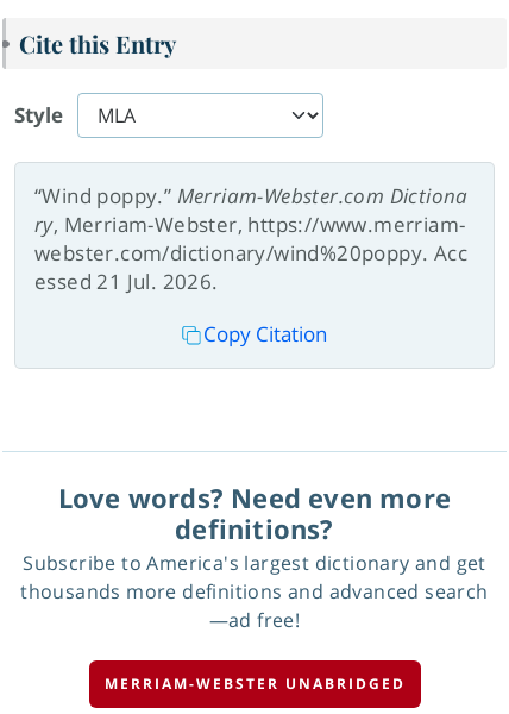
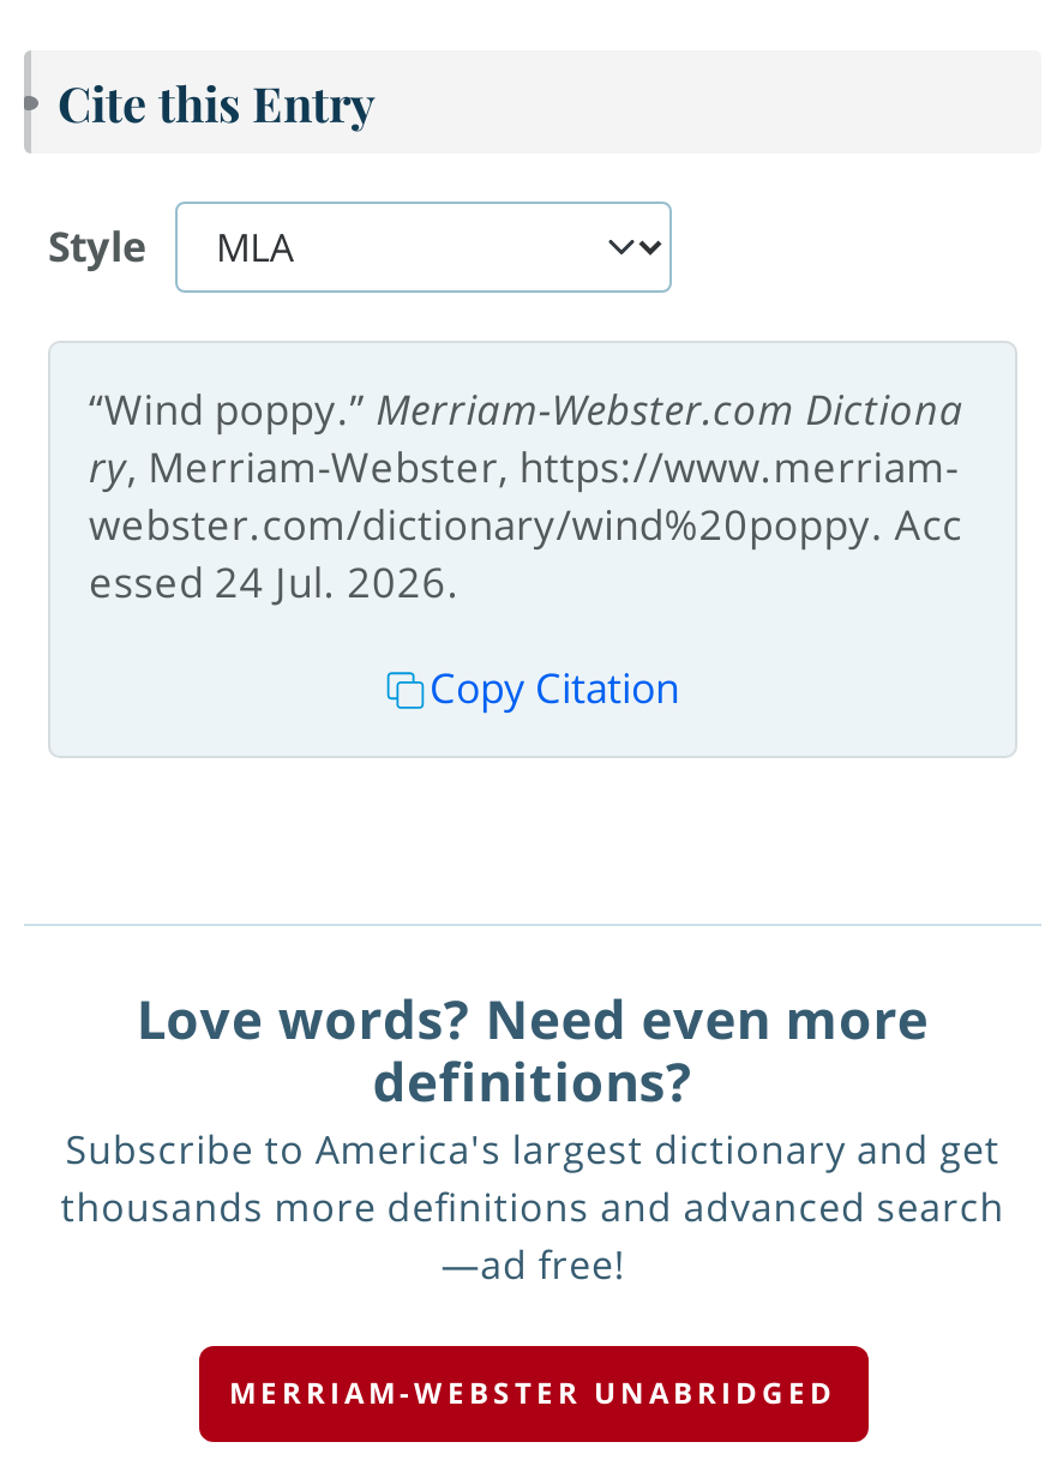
[34,268,218,295] essed 21 Jul. 2026. -> [89,554,460,609] essed 24 Jul. 2026.

